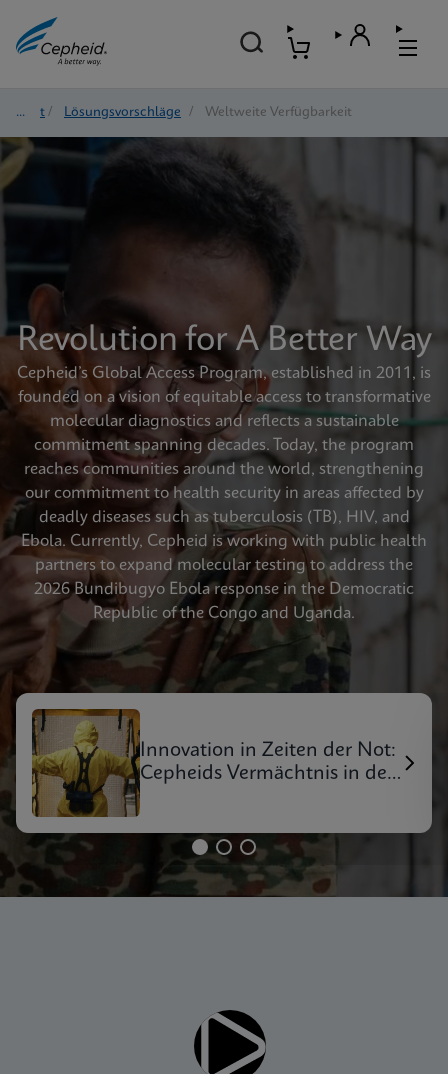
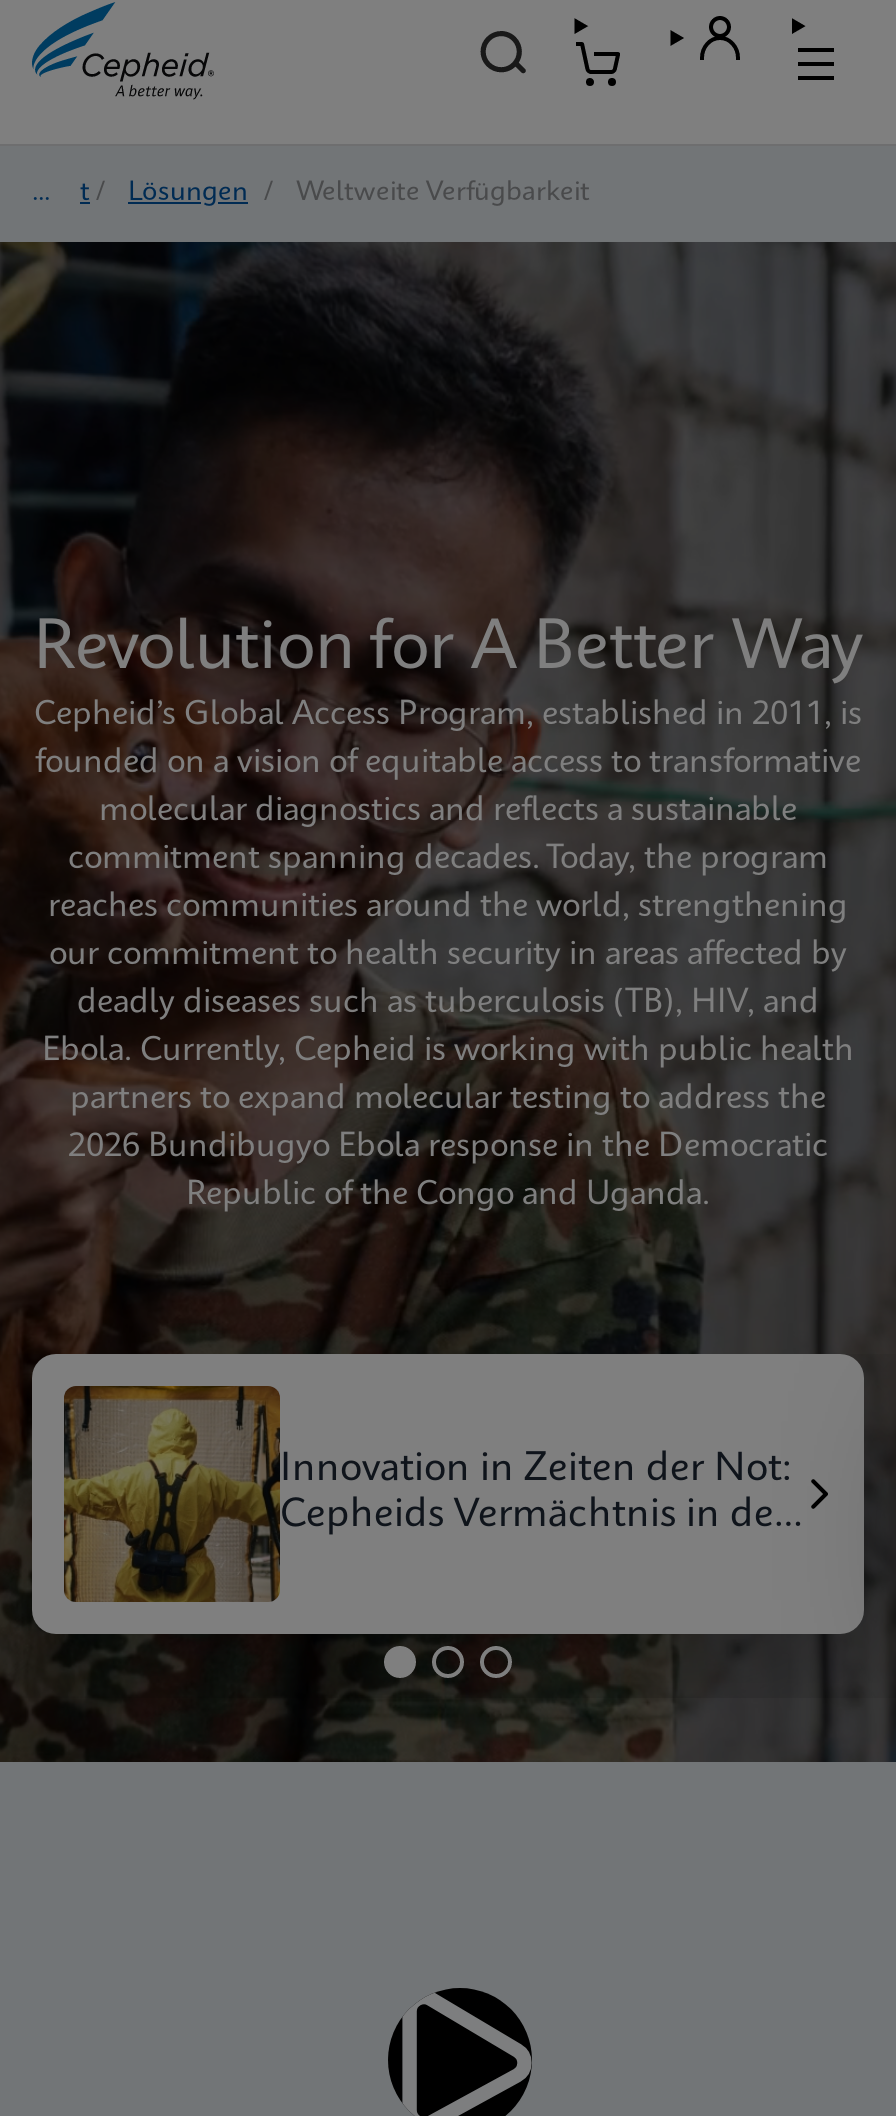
[64,106,181,119] Lösungsvorschläge -> [128,180,248,206] Lösungen

